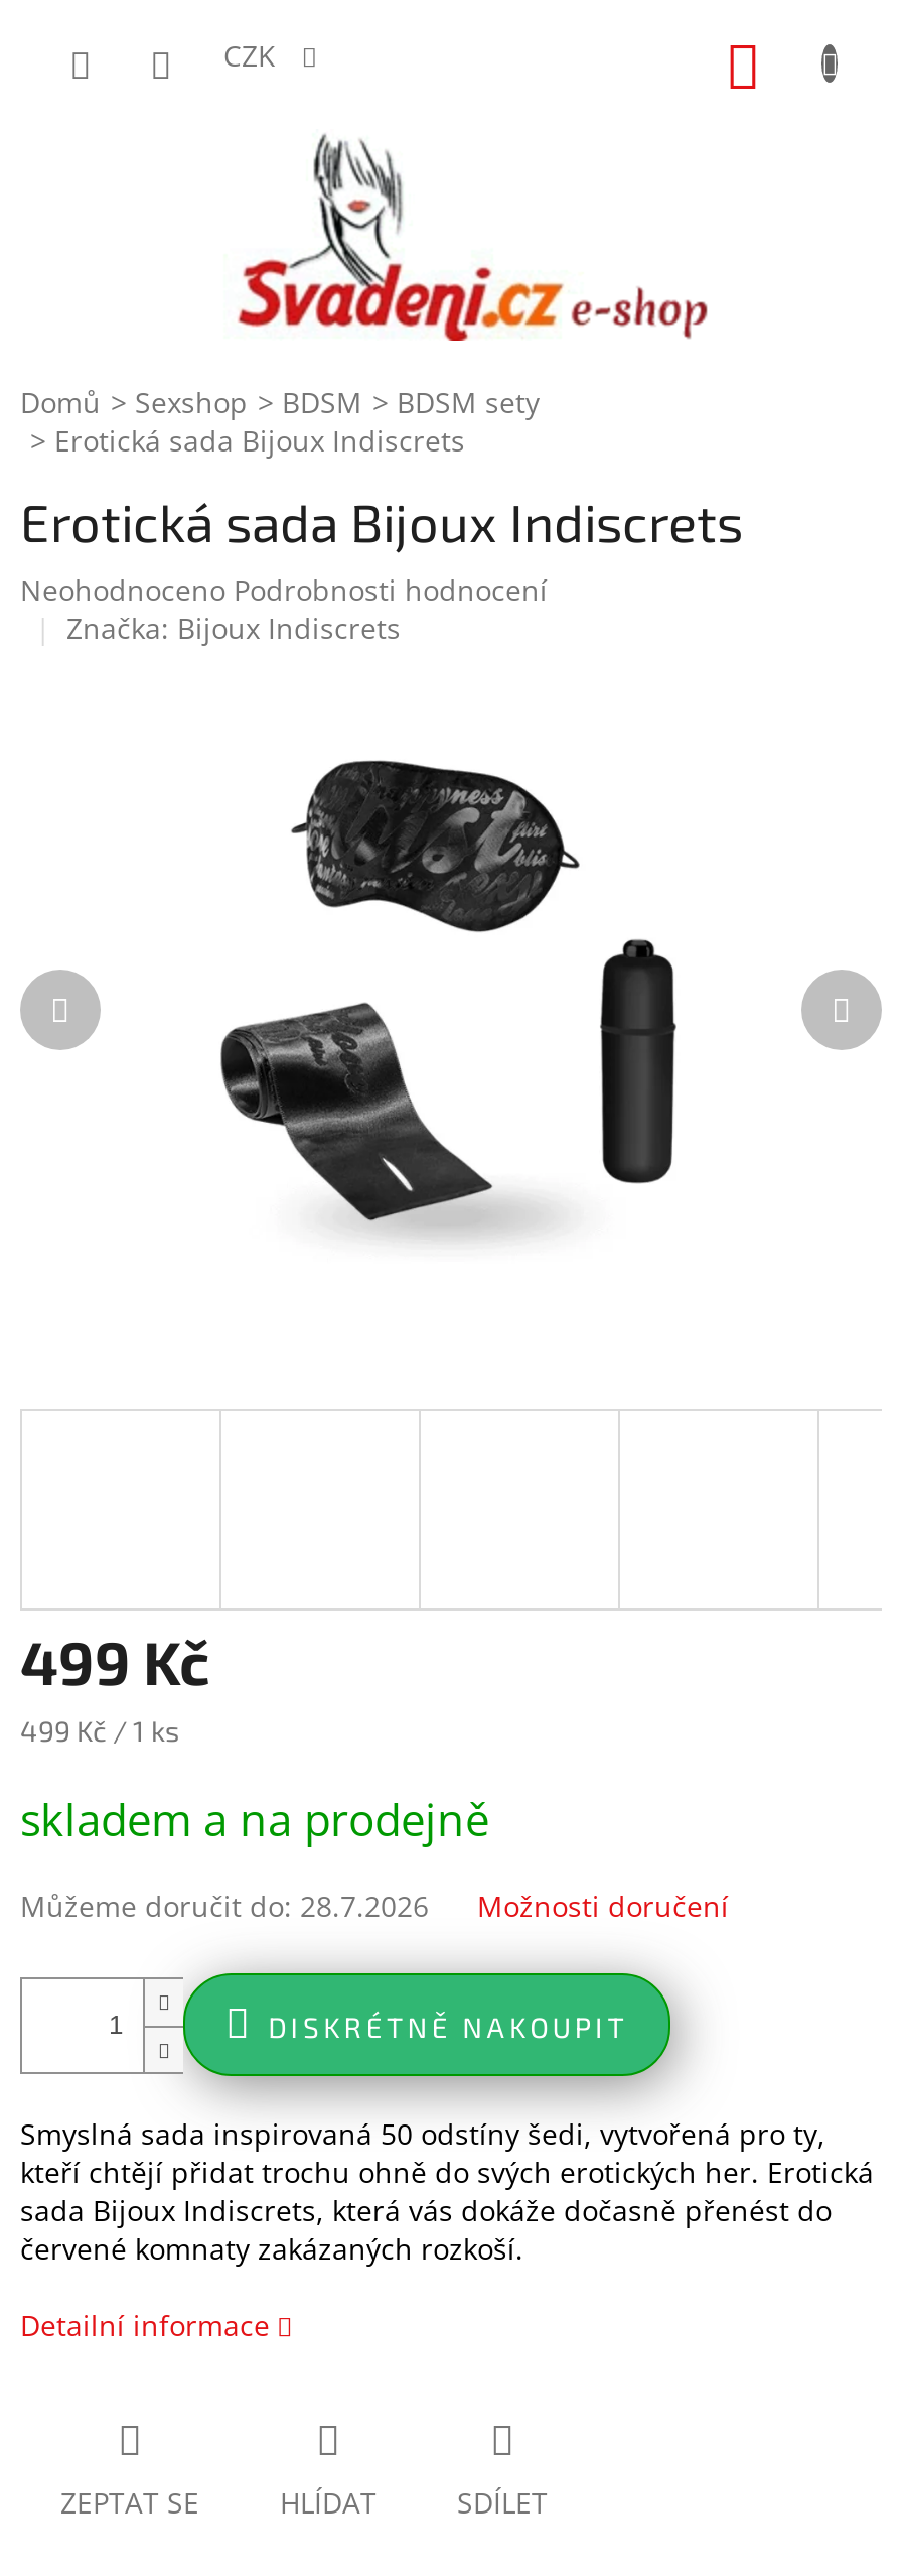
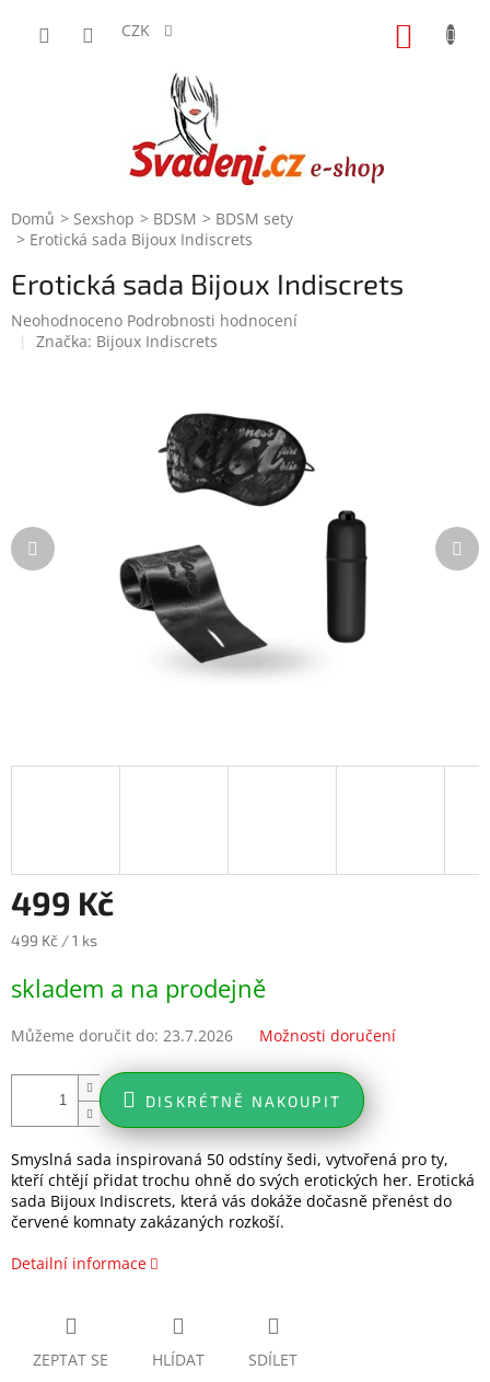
[20,1887,429,1926] Můžeme doručit do: 28.7.2026 -> [11,1025,233,1046] Můžeme doručit do: 23.7.2026

